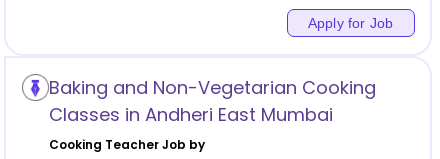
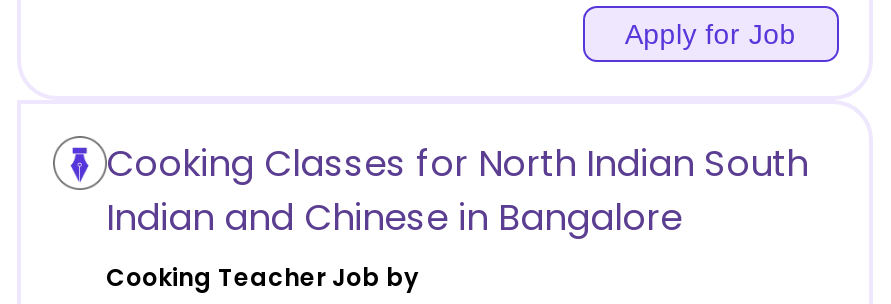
[48,74,375,126] Baking and Non-Vegetarian Cooking | Classes in Andheri East Mumbai -> [106,137,808,241] Cooking Classes for North Indian South | Indian and Chinese in Bangalore

